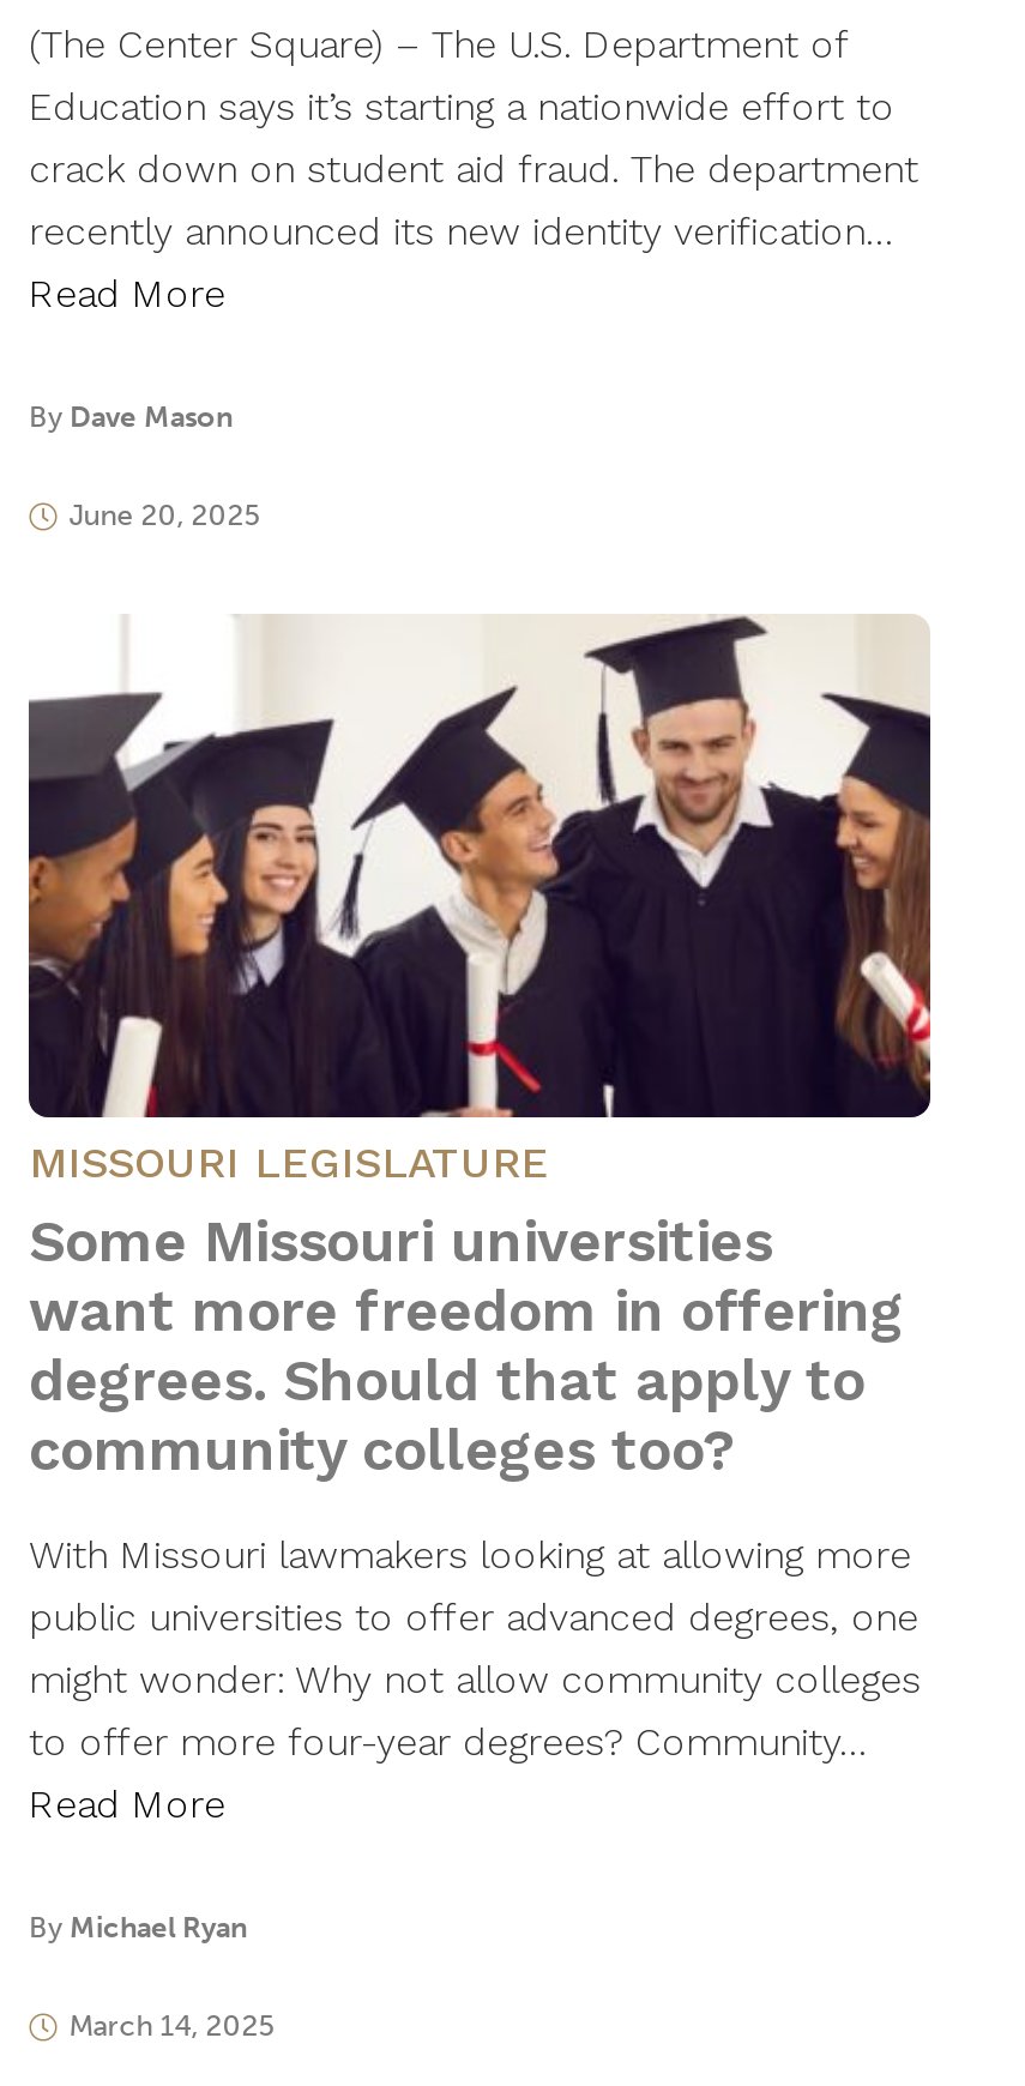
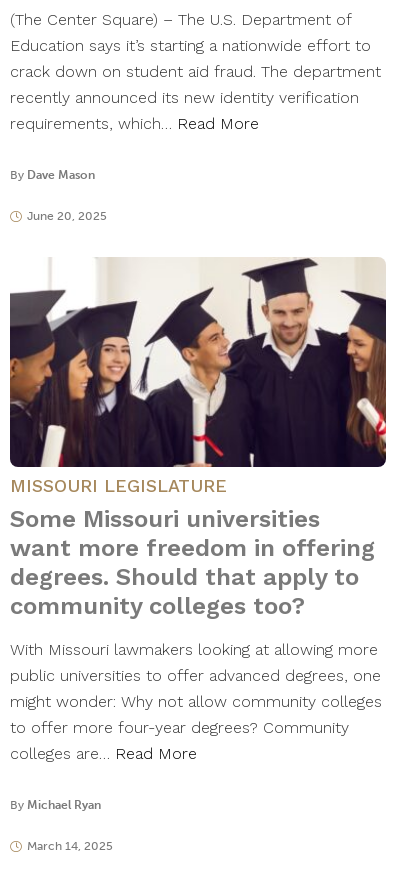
[29,209,892,316] recently announced its new identity verification… | Read More -> [10,88,359,133] recently announced its new identity verification | requirements, which… Read More
[29,1719,866,1827] to offer more four-year degrees? Community… | Read More -> [10,718,349,763] to offer more four-year degrees? Community | colleges are… Read More

